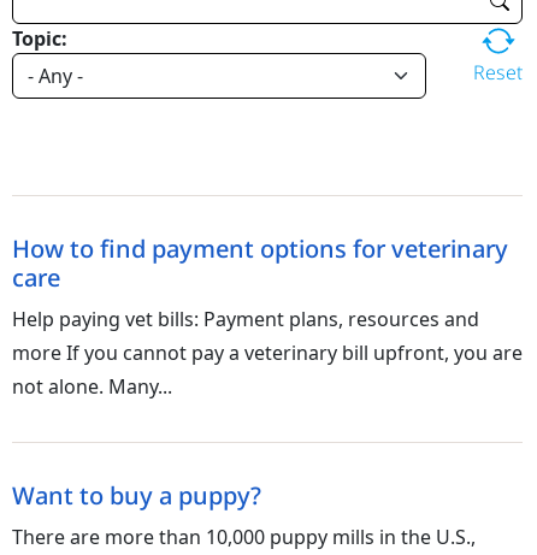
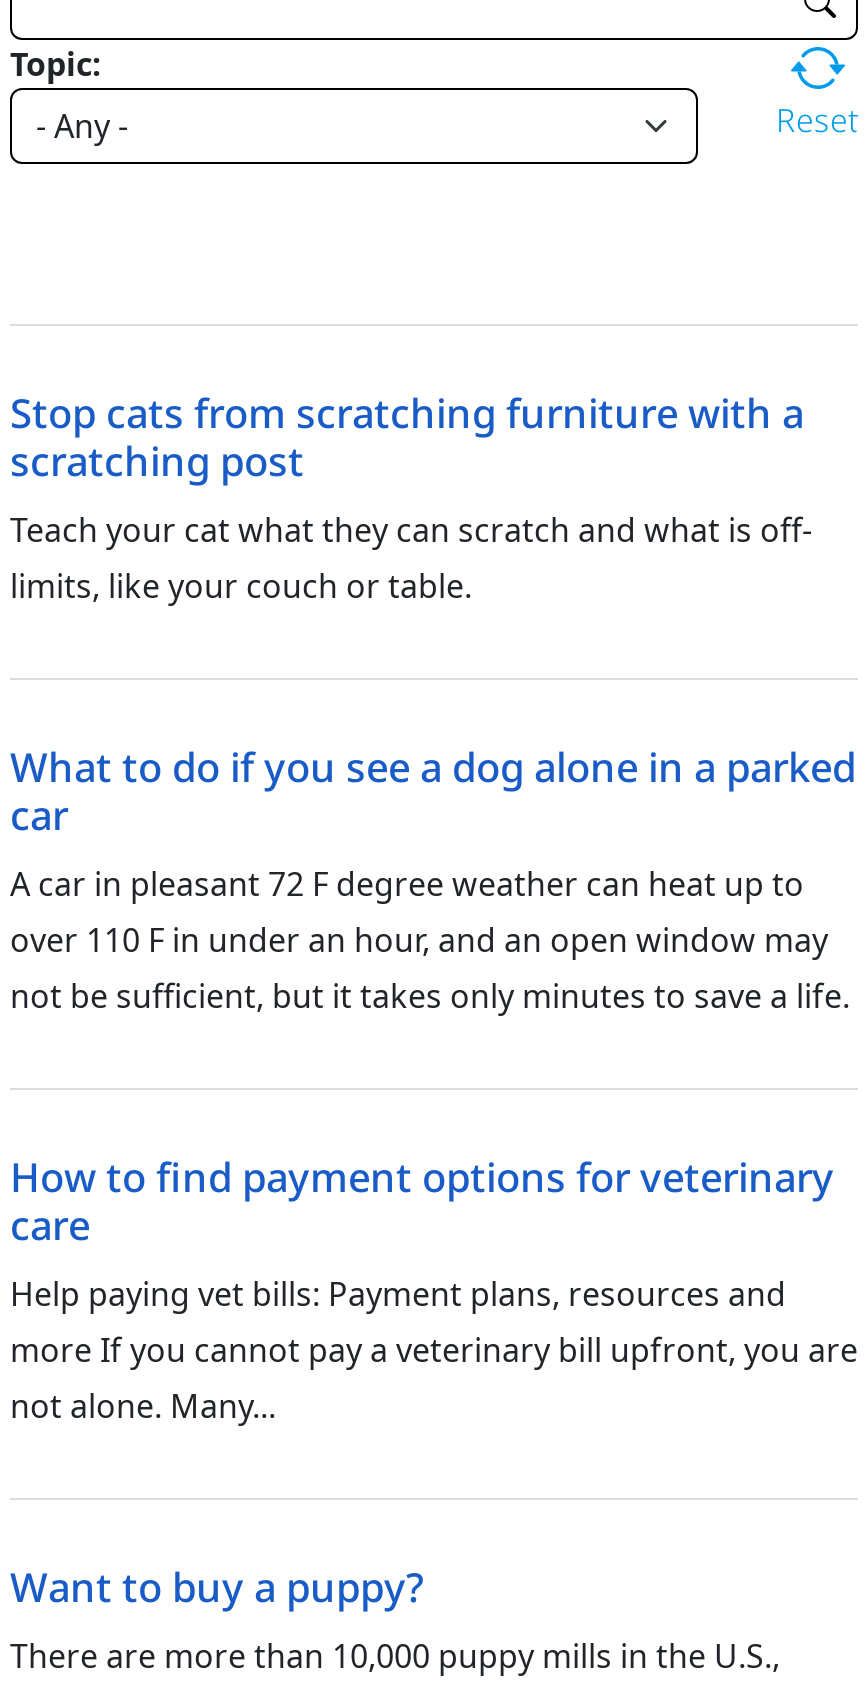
none -> [10,386,856,1018] Stop cats from scratching furniture with a | scratching post | Teach your cat what they can scratch and what is off- | limits, like your couch or table. | What to do if you see a dog alone in a parked | car | A car in pleasant 72 F degree weather can heat up to | over 110 F in under an hour, and an open window may | not be sufficient, but it takes only minutes to save a life.

